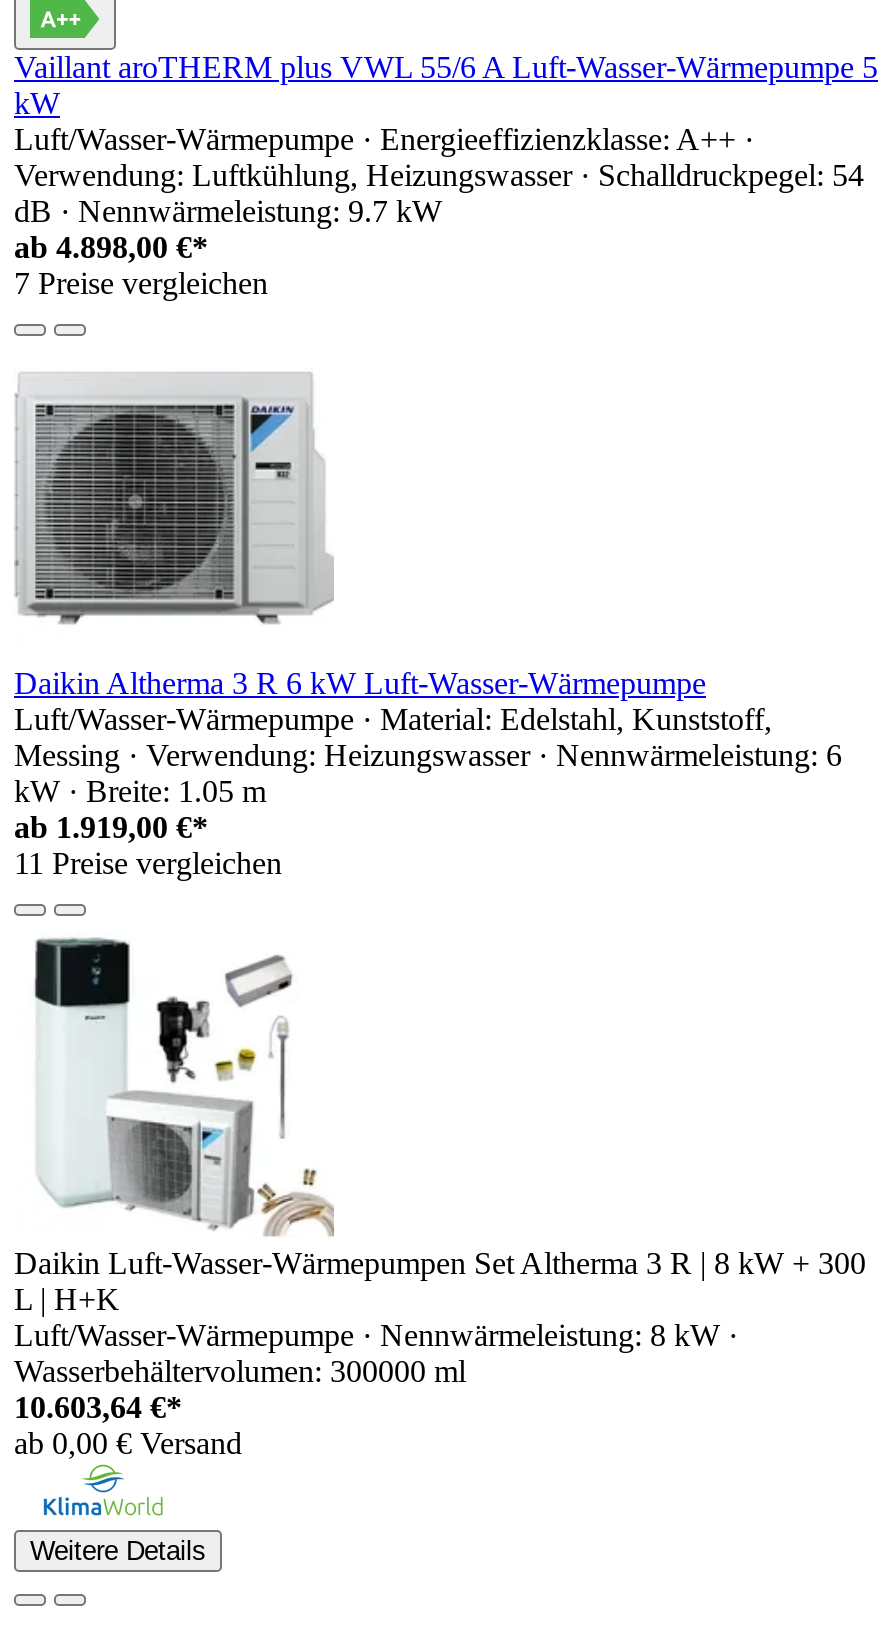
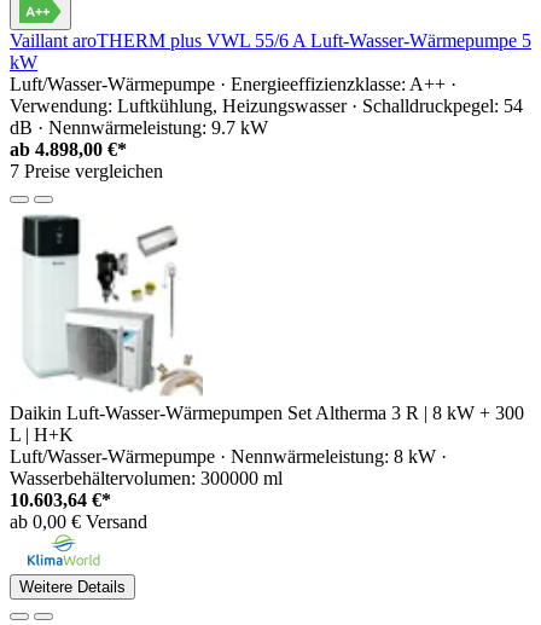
[14,356,842,879] [image] | Daikin Altherma 3 R 6 kW Luft-Wasser-Wärmepumpe | Luft/Wasser-Wärmepumpe · Material: Edelstahl, Kunststoff, | Messing · Verwendung: Heizungswasser · Nennwärmeleistung: 6 | kW · Breite: 1.05 m | ab 1.919,00 €* | 11 Preise vergleichen -> none

